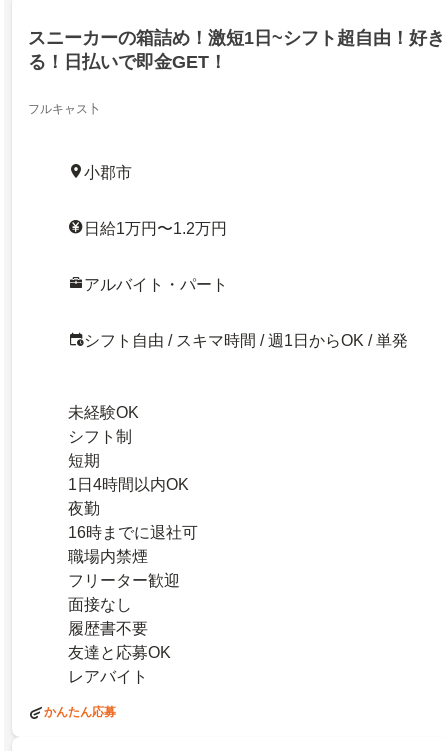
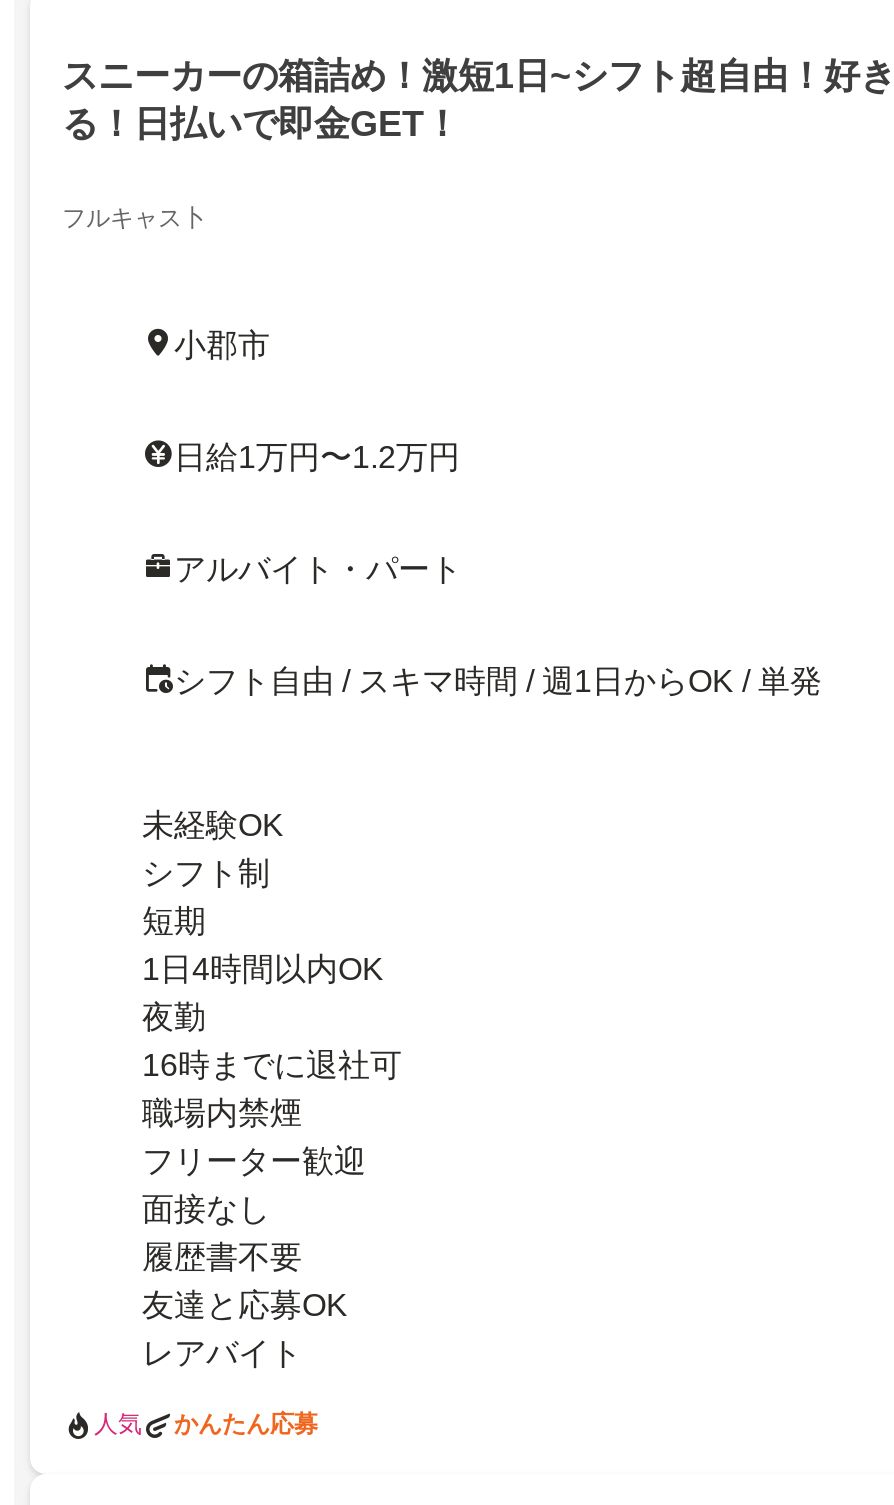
none -> [94,1410,142,1438] 人気

